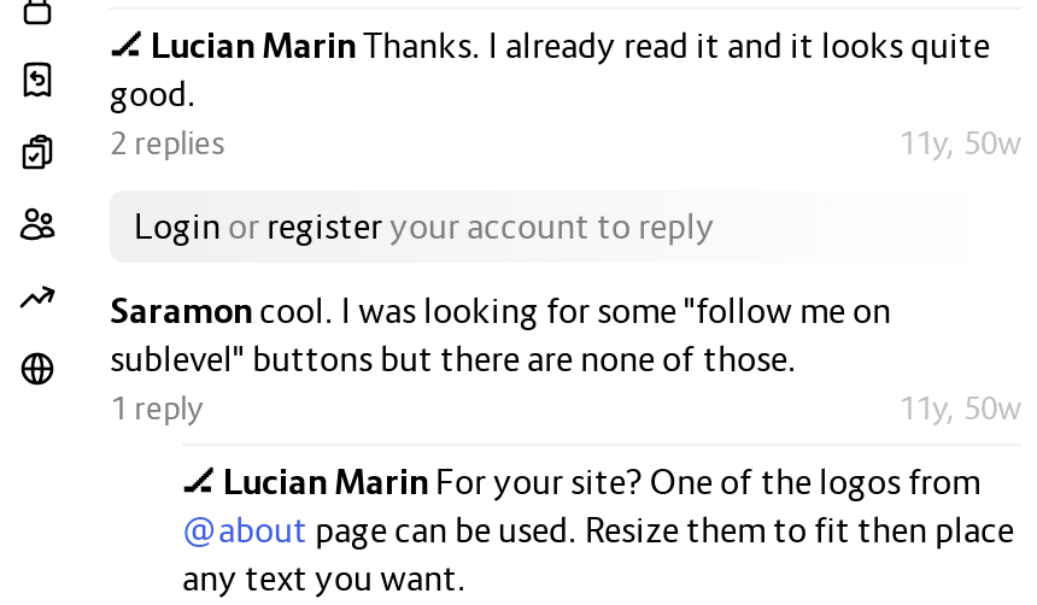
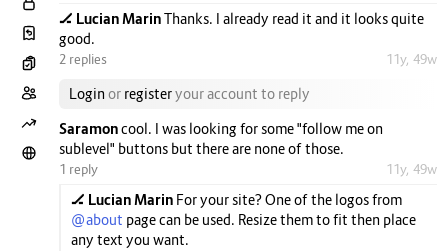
[898,123,1021,161] 11y, 50w -> [386,51,437,67] 11y, 49w
[898,388,1021,427] 11y, 50w -> [386,161,437,177] 11y, 49w

